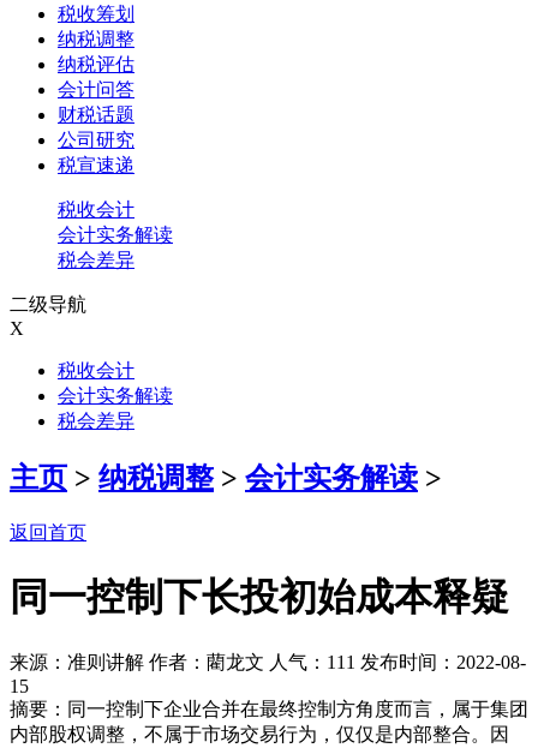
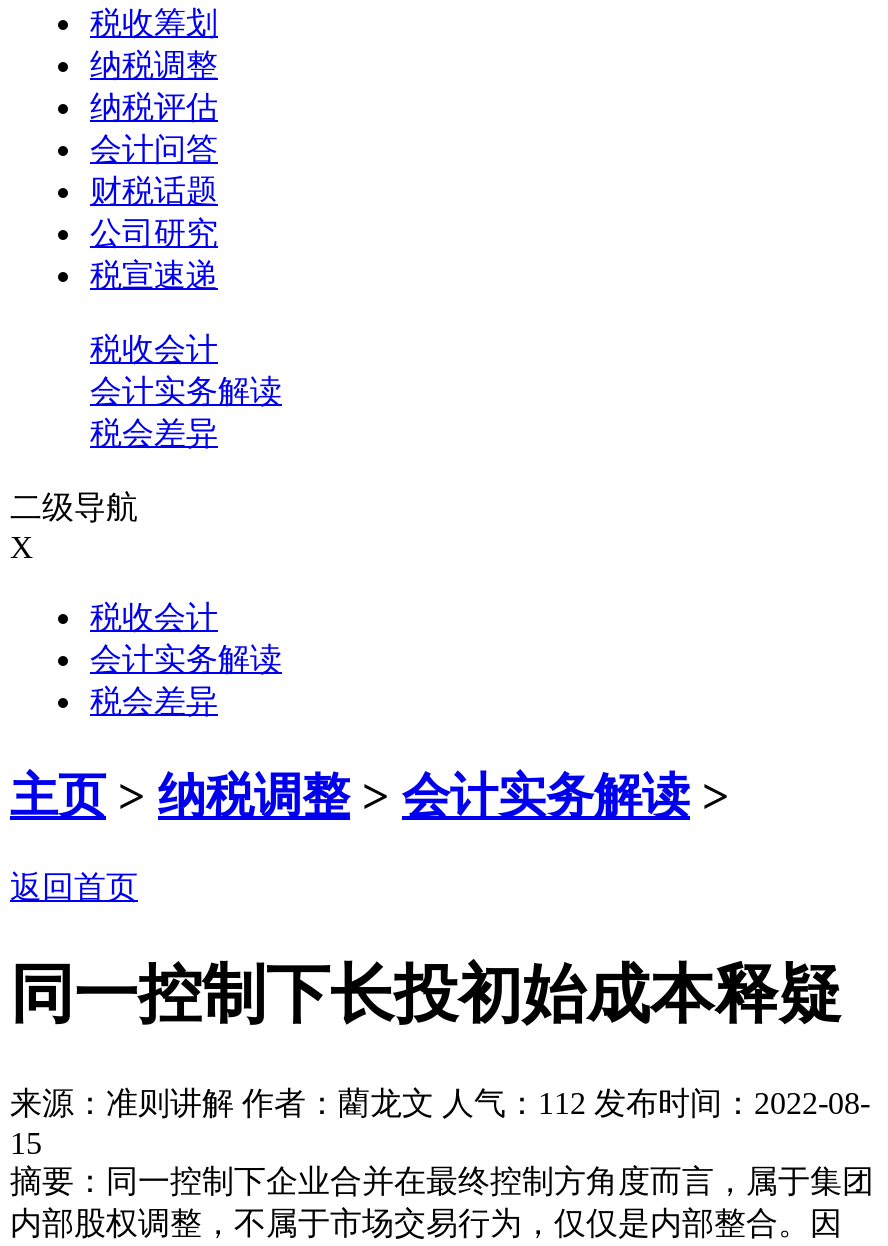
[10,652,526,672] 来源：准则讲解 作者：藺龙文 人气：111 发布时间：2022-08- -> [10,1085,870,1119] 来源：准则讲解 作者：藺龙文 人气：112 发布时间：2022-08-

